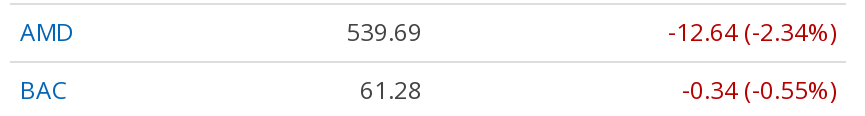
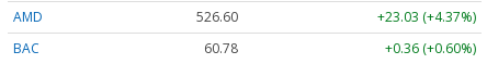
[346,15,422,49] 539.69 -> [196,8,238,26] 526.60
[668,15,836,49] -12.64 (-2.34%) -> [377,8,476,26] +23.03 (+4.37%)
[360,73,422,107] 61.28 -> [204,39,238,58] 60.78
[682,73,836,107] -0.34 (-0.55%) -> [385,39,476,58] +0.36 (+0.60%)

